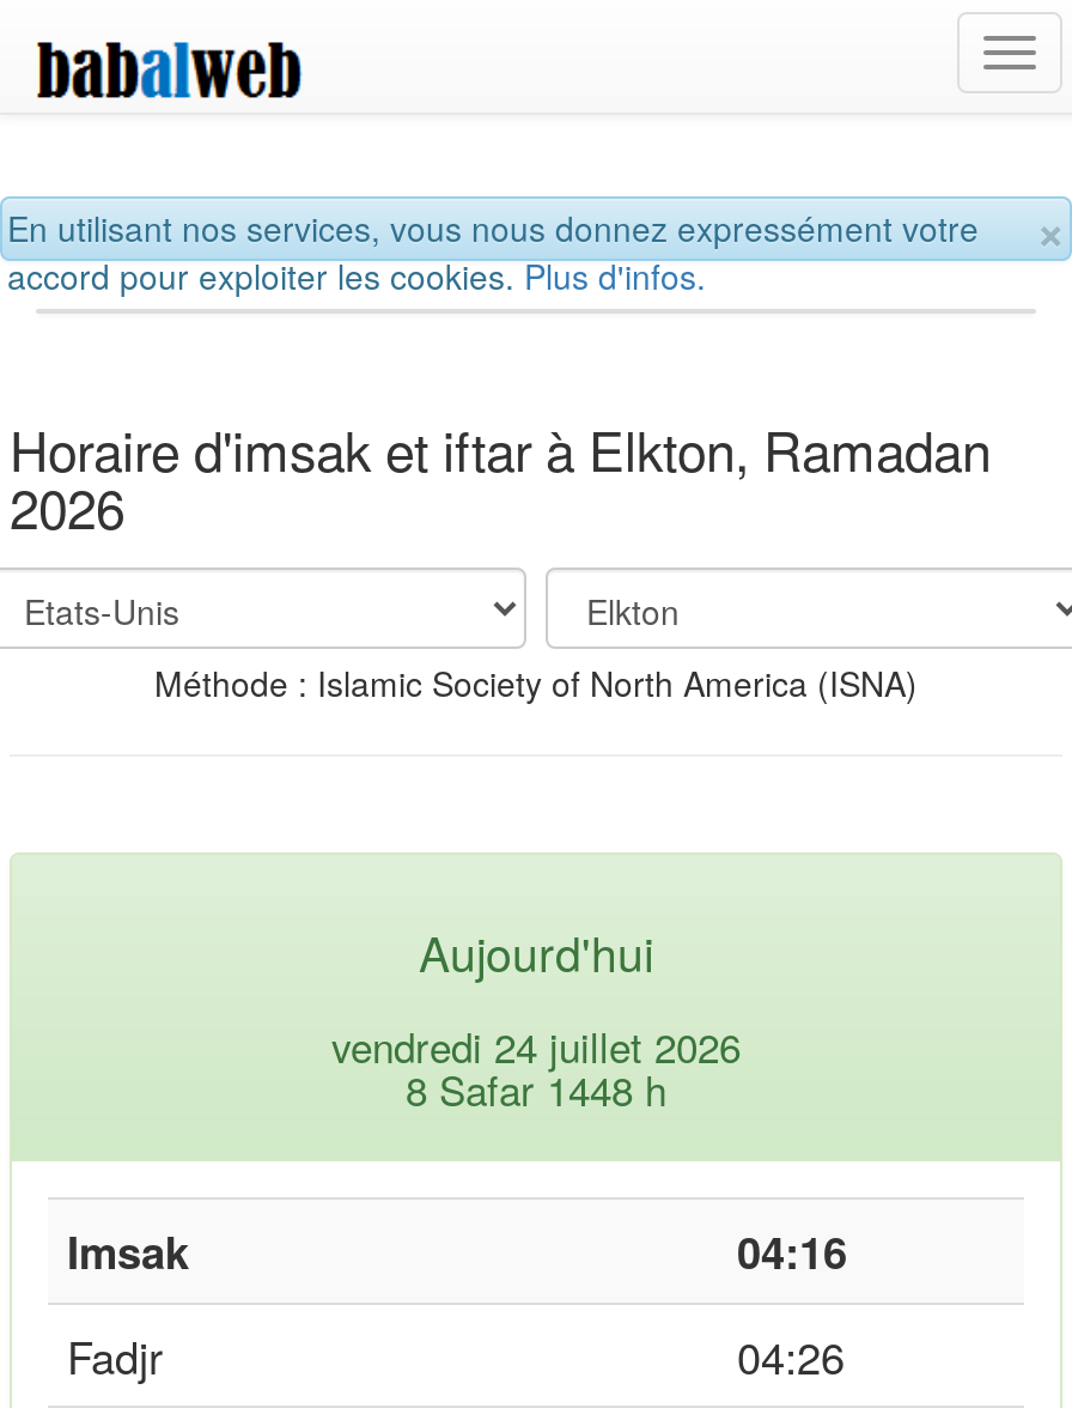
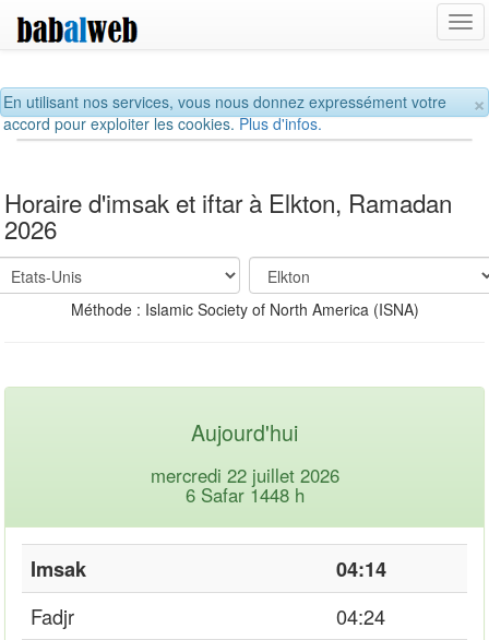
[331,1017,741,1074] vendredi 24 juillet 2026 -> [150,462,339,488] mercredi 22 juillet 2026
[406,1060,666,1117] 8 Safar 1448 h -> [185,481,304,507] 6 Safar 1448 h
[737,1220,847,1283] 04:16 -> [336,554,386,583] 04:14
[737,1323,845,1385] 04:26 -> [336,601,385,630] 04:24

